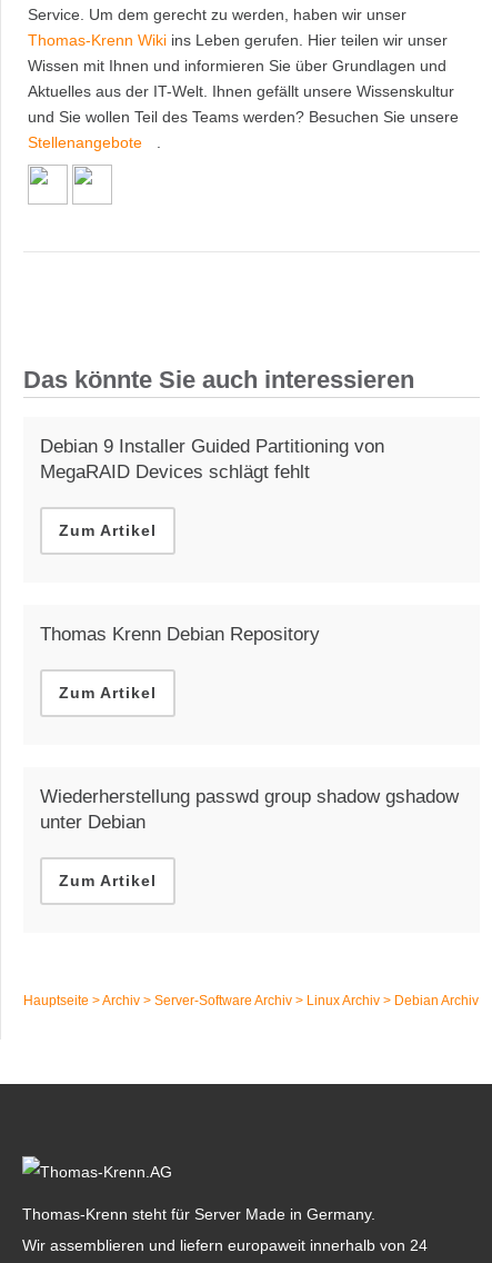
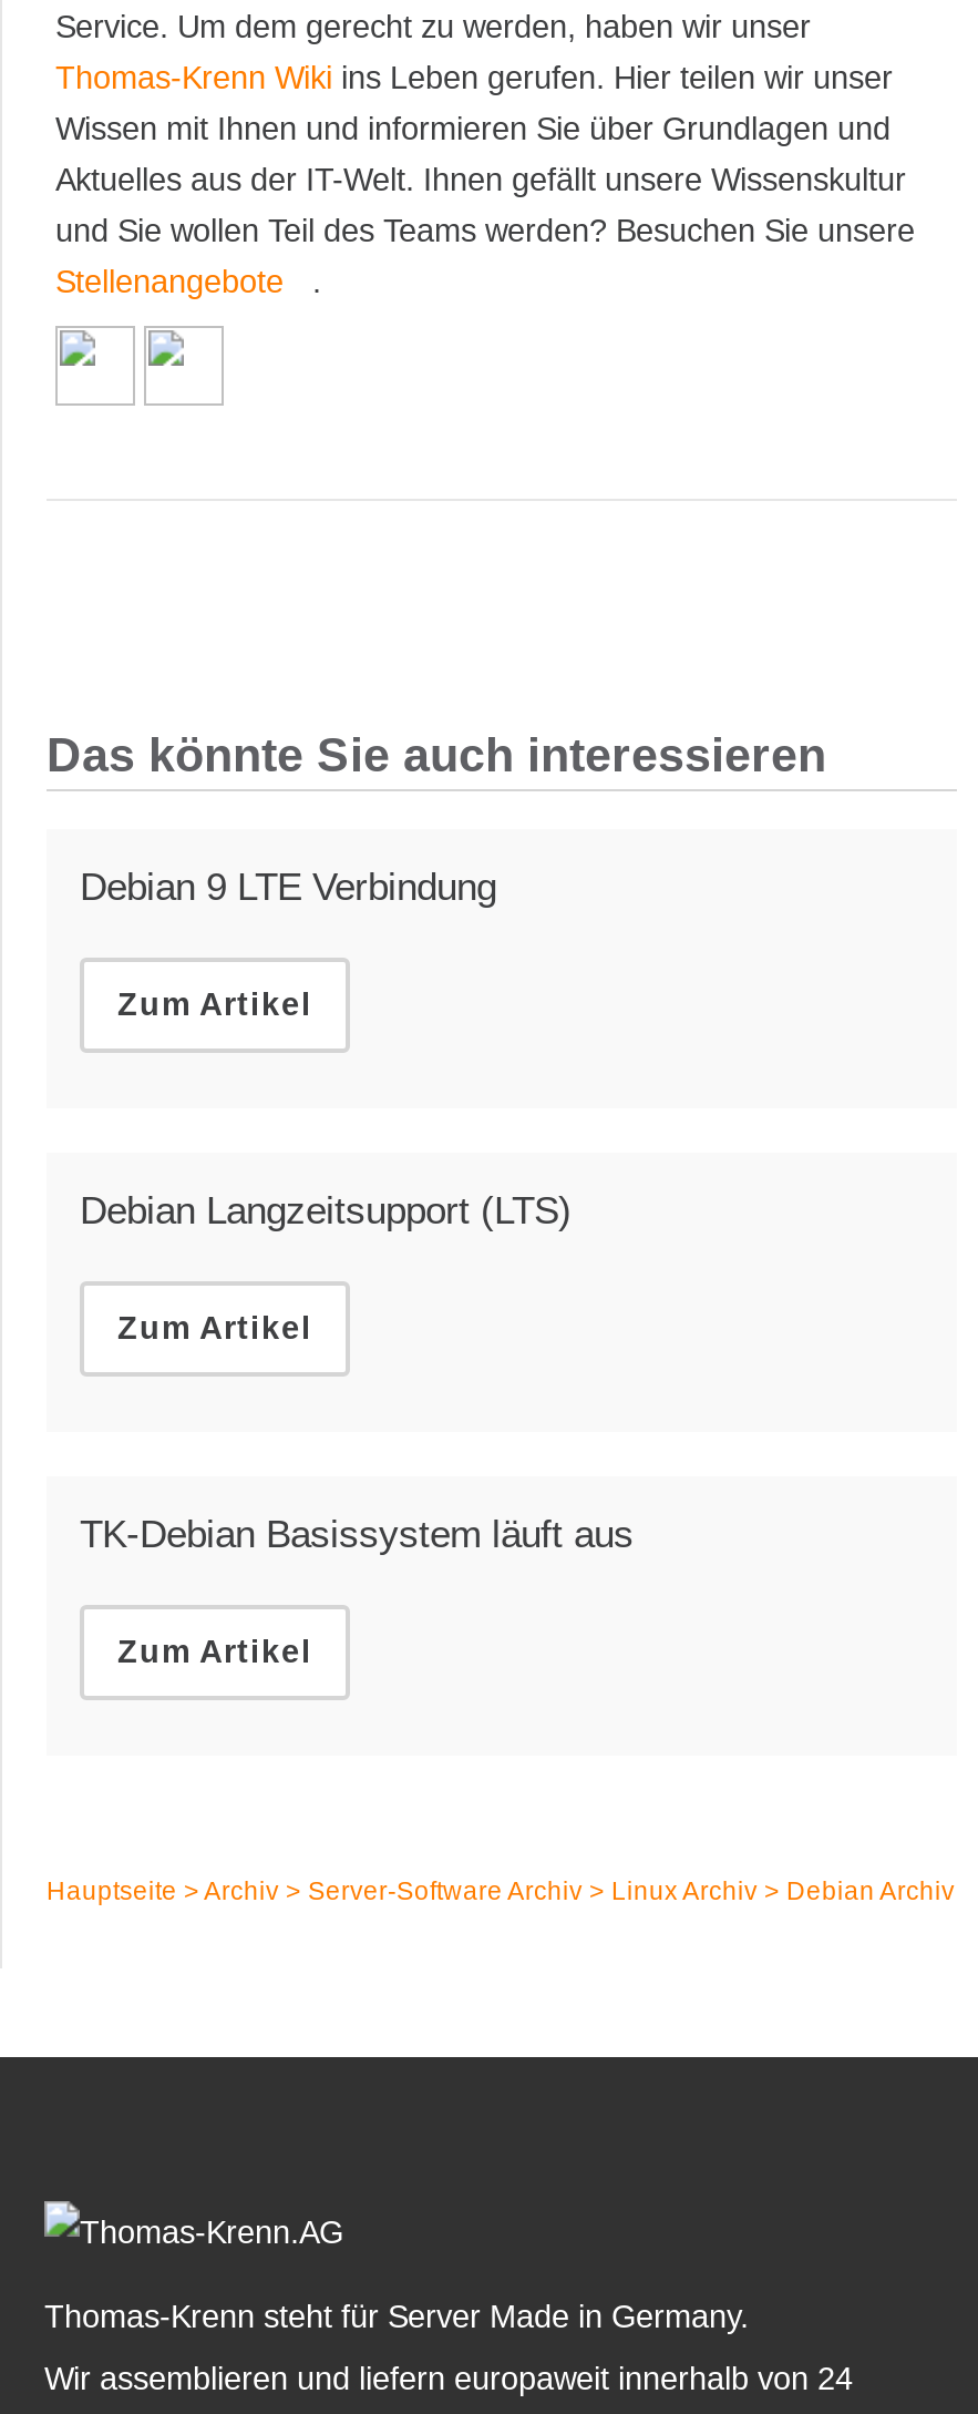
[40,435,384,483] Debian 9 Installer Guided Partitioning von | MegaRAID Devices schlägt fehlt -> [80,865,496,910] Debian 9 LTE Verbindung
[40,623,320,645] Thomas Krenn Debian Repository -> [80,1189,572,1233] Debian Langzeitsupport (LTS)
[40,785,459,833] Wiederherstellung passwd group shadow gshadow | unter Debian -> [80,1513,634,1557] TK-Debian Basissystem läuft aus

